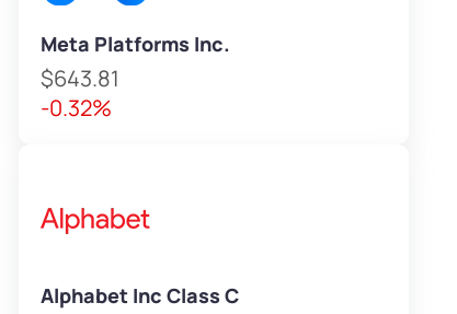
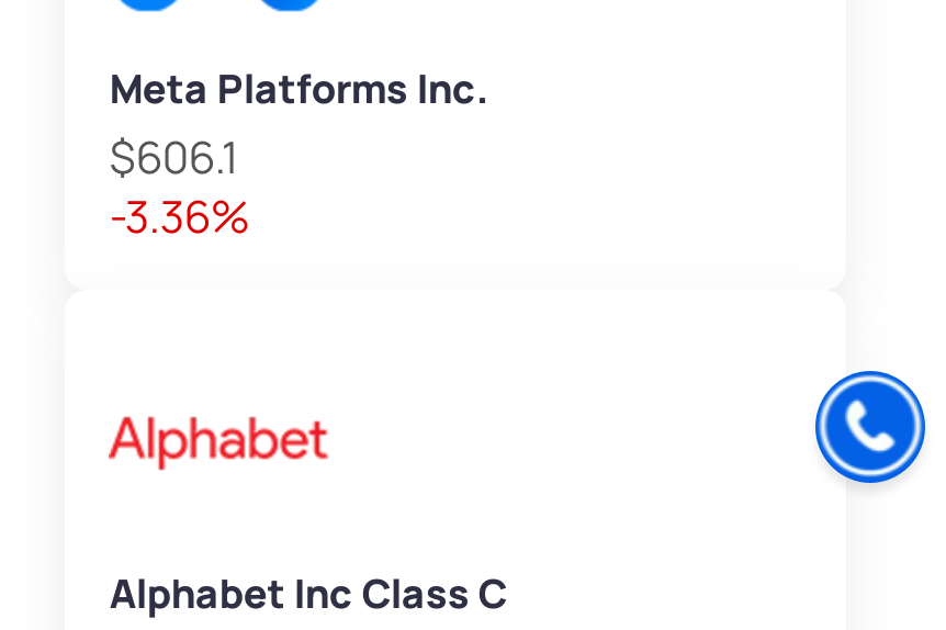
[41,64,120,94] $643.81 -> [109,128,239,188] $606.1
none -> [813,369,927,487] [image]
[41,94,112,123] -0.32% -> [109,188,250,247] -3.36%

